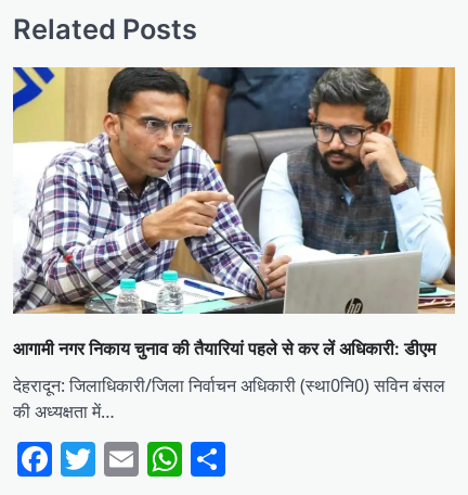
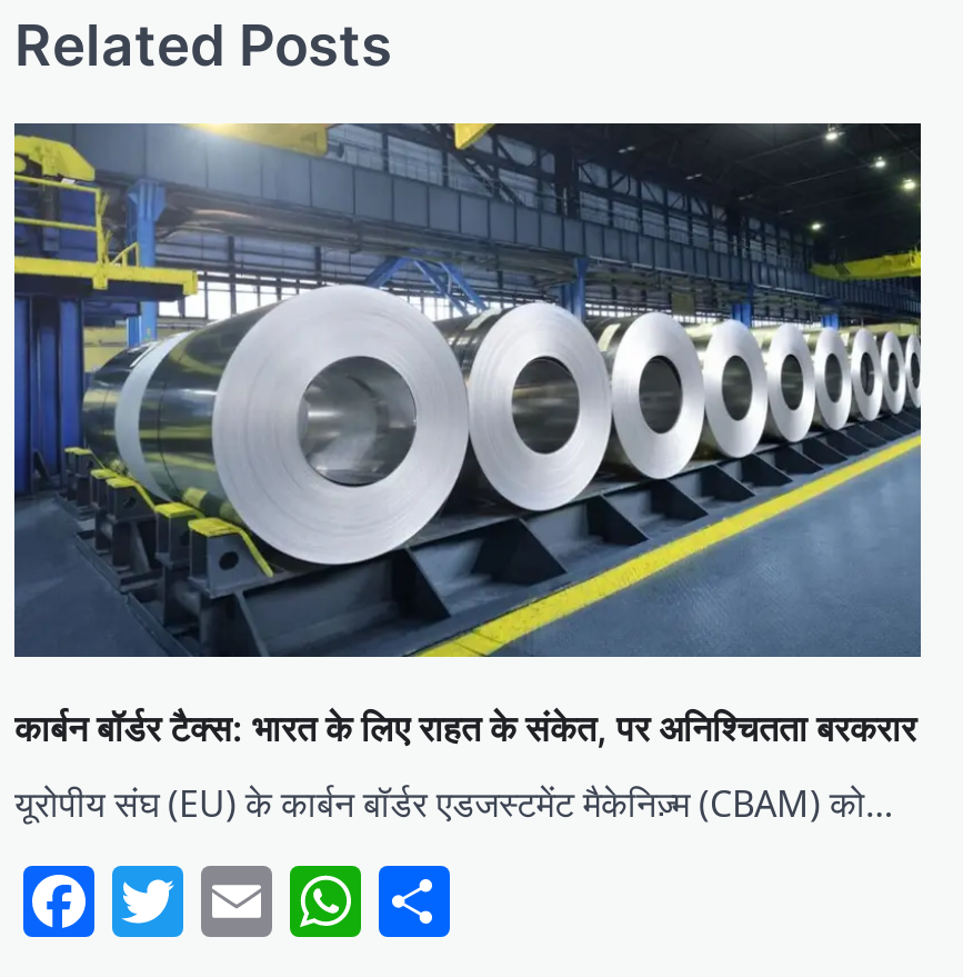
[12,66,456,360] [image] | आगामी नगर निकाय चुनाव की तैयारियां पहले से कर लें अधिकारी: डीएम -> [12,121,923,752] [image] | कार्बन बॉर्डर टैक्स: भारत के लिए राहत के संकेत, पर अनिश्चितता बरकरार
[13,374,445,424] देहरादून: जिलाधिकारी/जिला निर्वाचन अधिकारी (स्था0नि0) सविन बंसल | की अध्यक्षता में… -> [14,781,894,830] यूरोपीय संघ (EU) के कार्बन बॉर्डर एडजस्टमेंट मैकेनिज़्म (CBAM) को…

